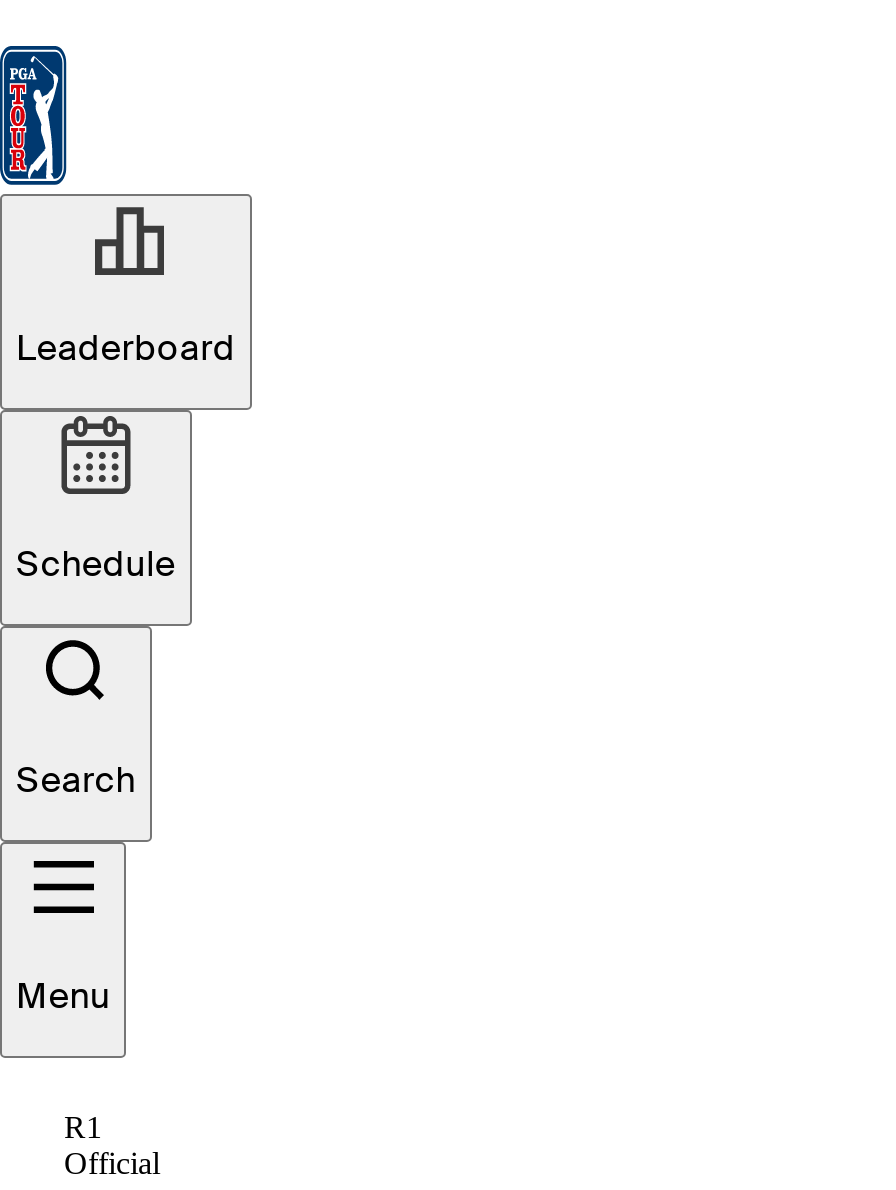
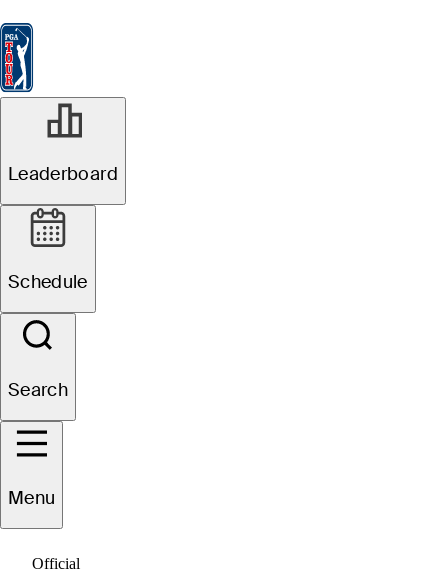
[64,1110,102,1144] R1 -> none

